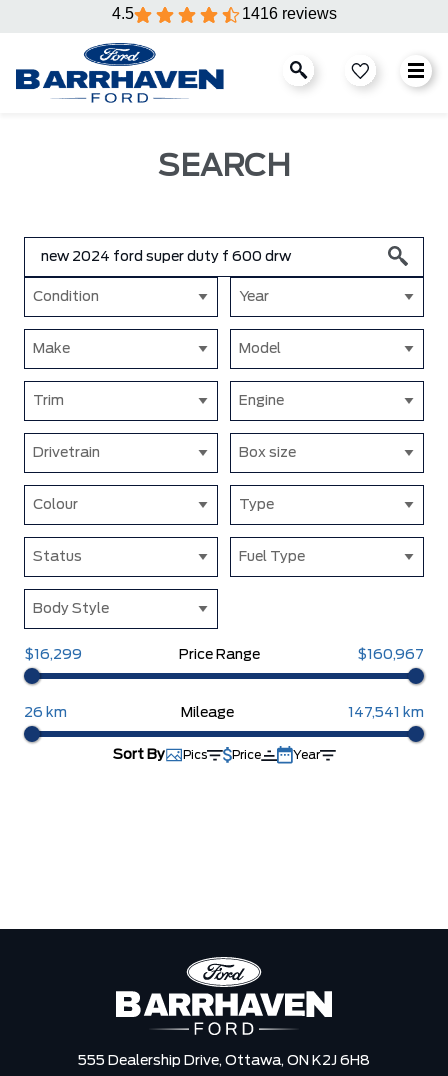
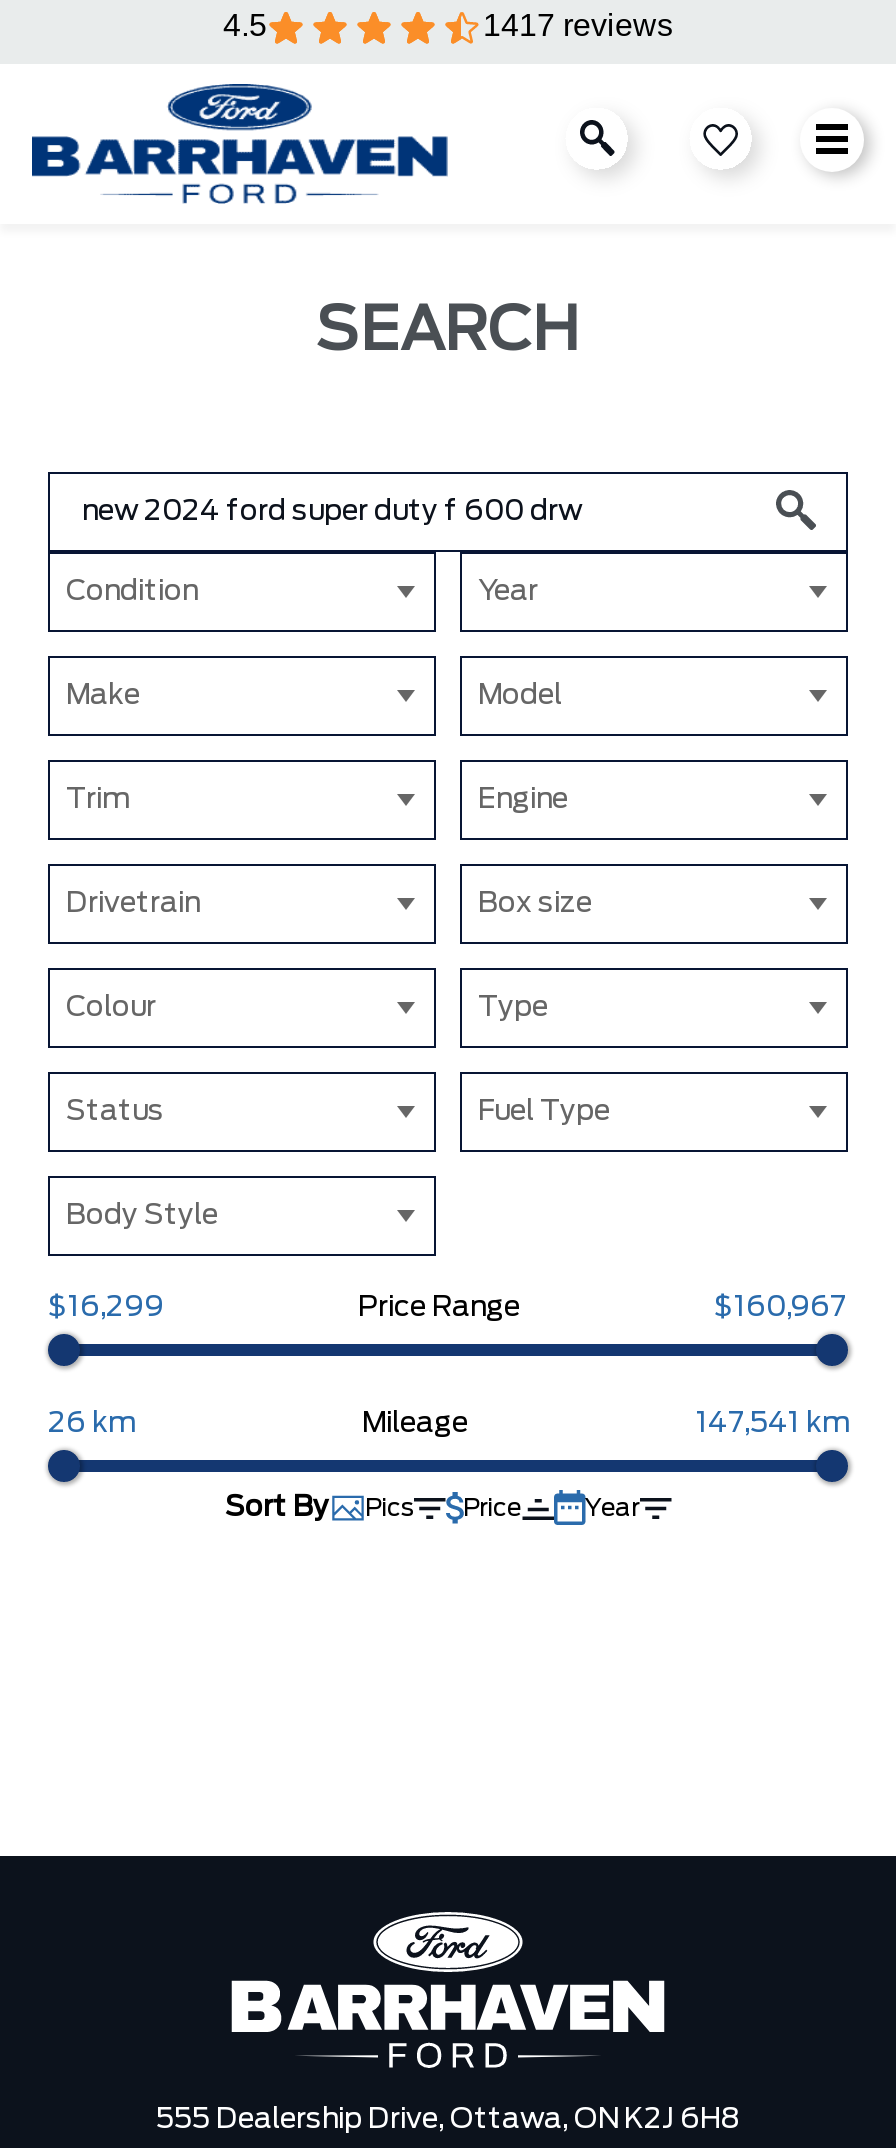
[241,5,336,22] 1416 reviews -> [483,8,673,42] 1417 reviews

